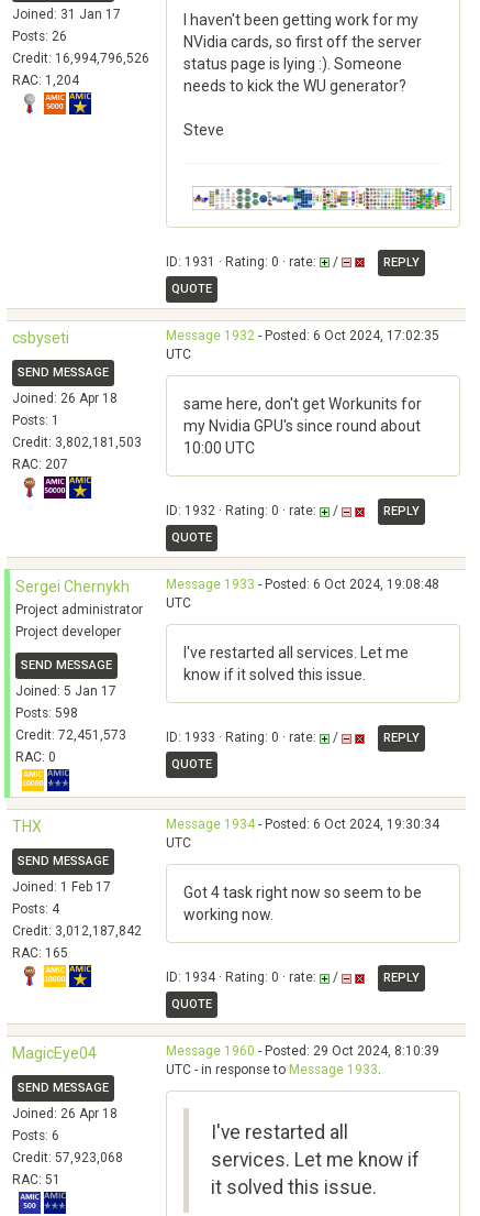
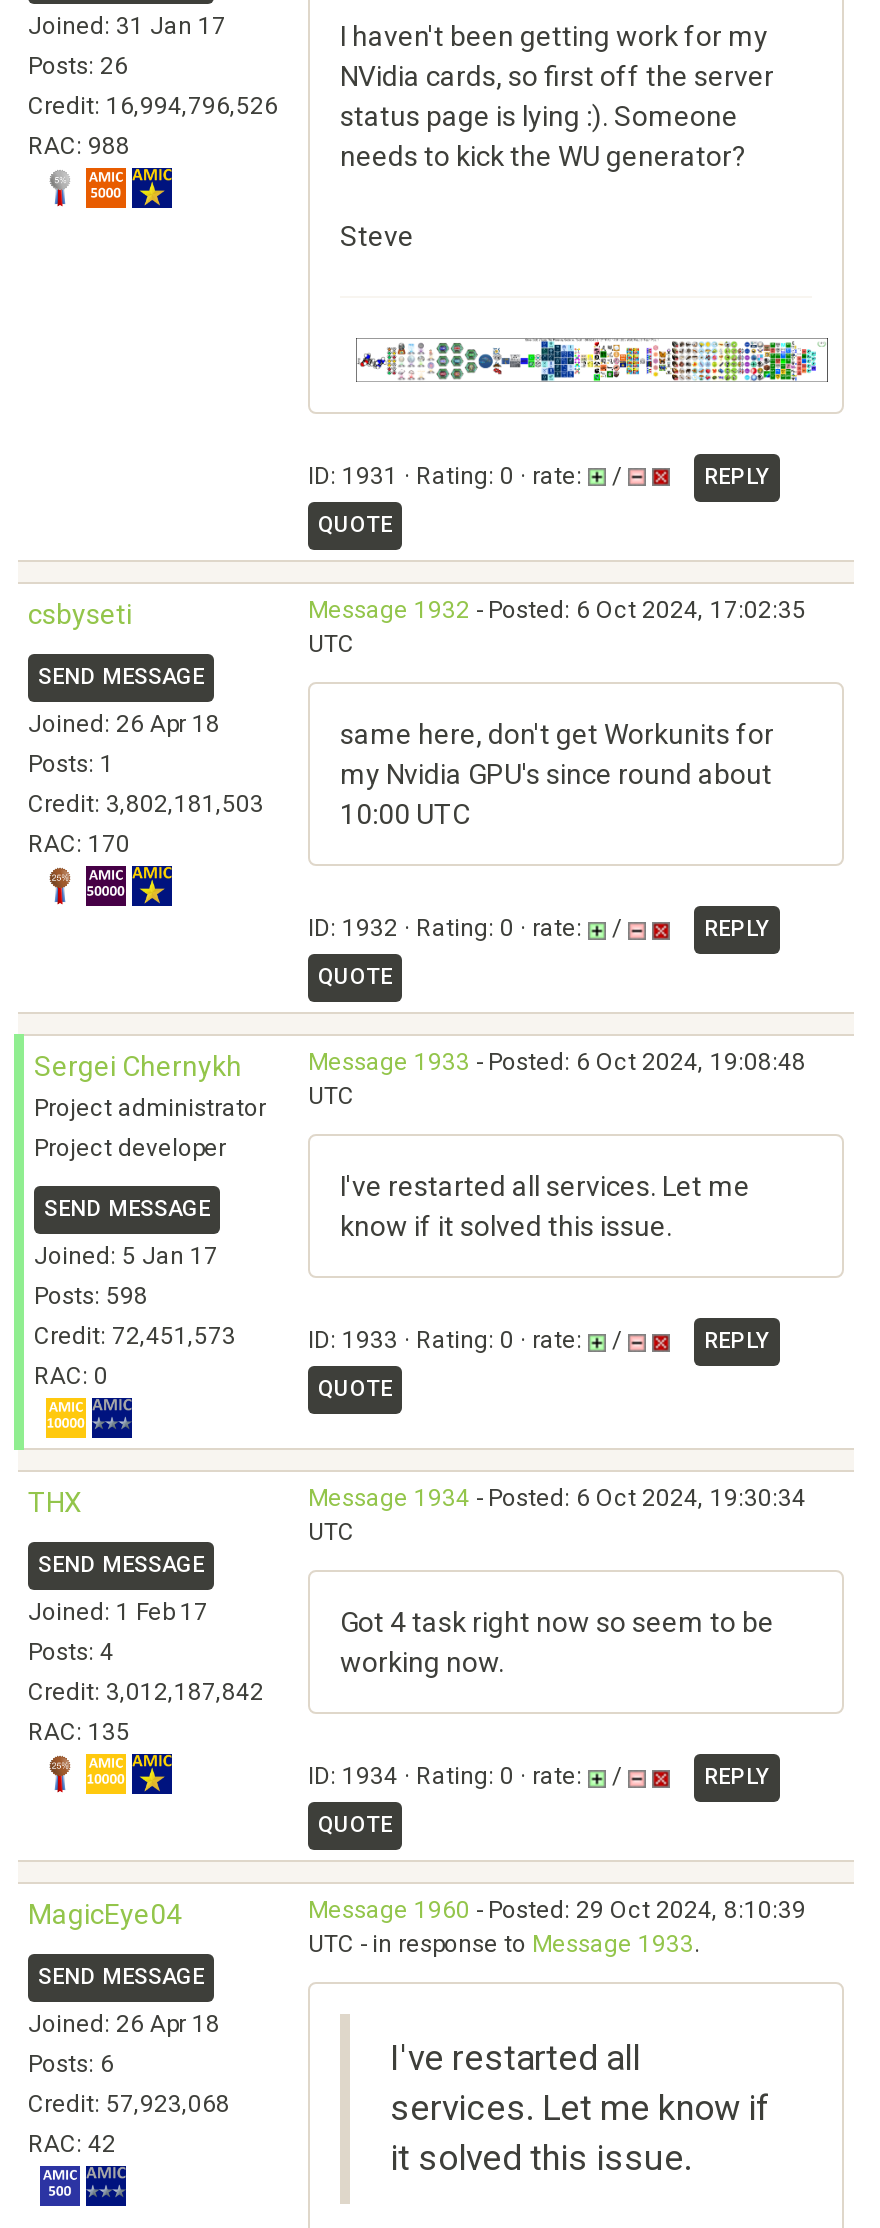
[12,73,79,88] RAC: 1,204 -> [28,132,130,160] RAC: 988
[12,457,68,472] RAC: 207 -> [28,830,130,858] RAC: 170
[12,945,68,961] RAC: 165 -> [28,1718,130,1746] RAC: 135
[12,1172,60,1187] RAC: 51 -> [28,2130,116,2158] RAC: 42

